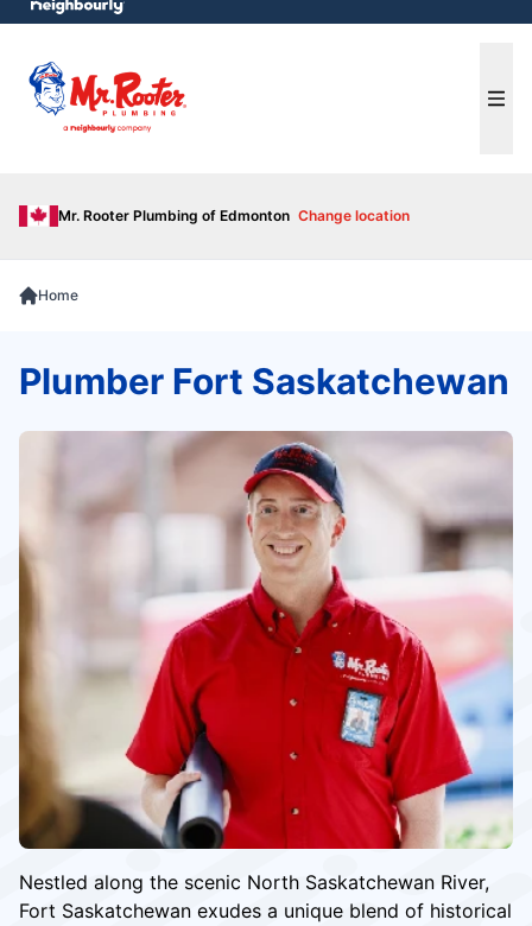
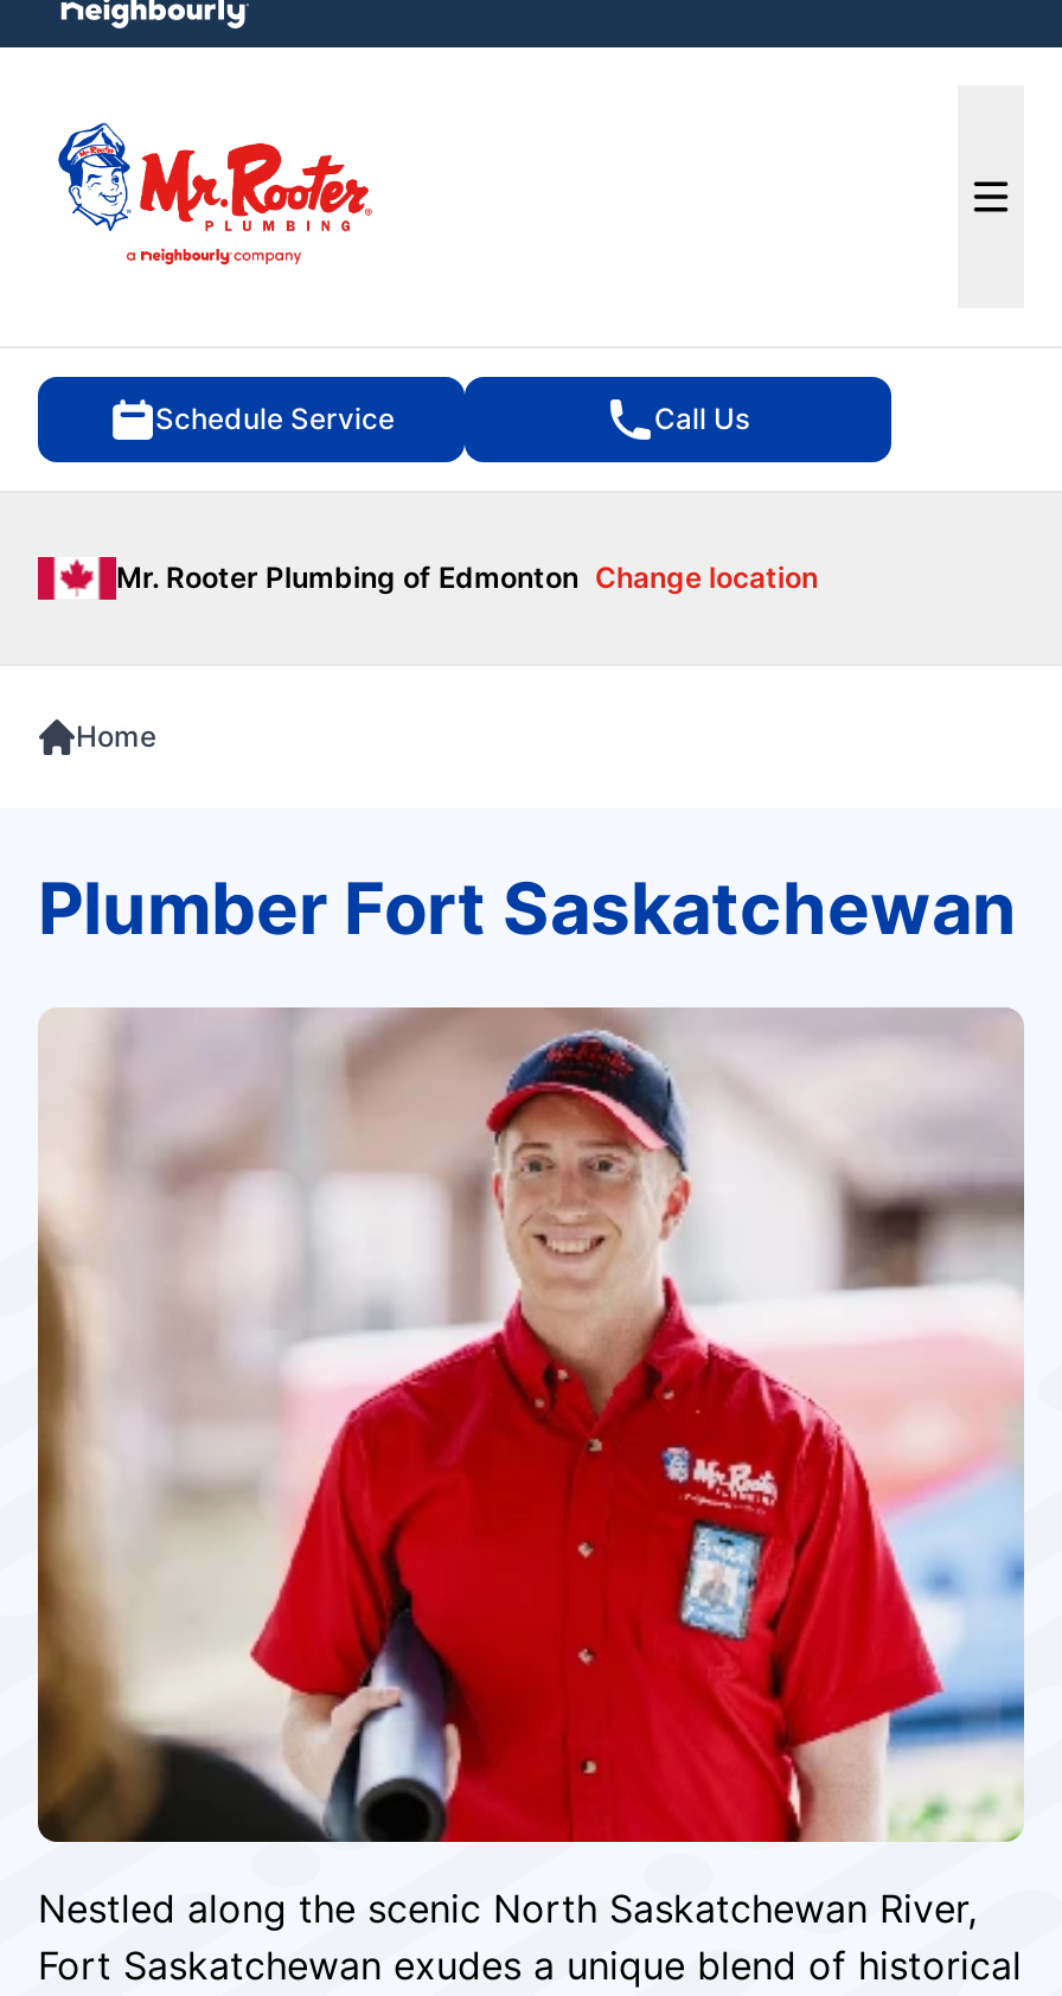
none -> [155,401,749,436] Schedule Service | Call Us

